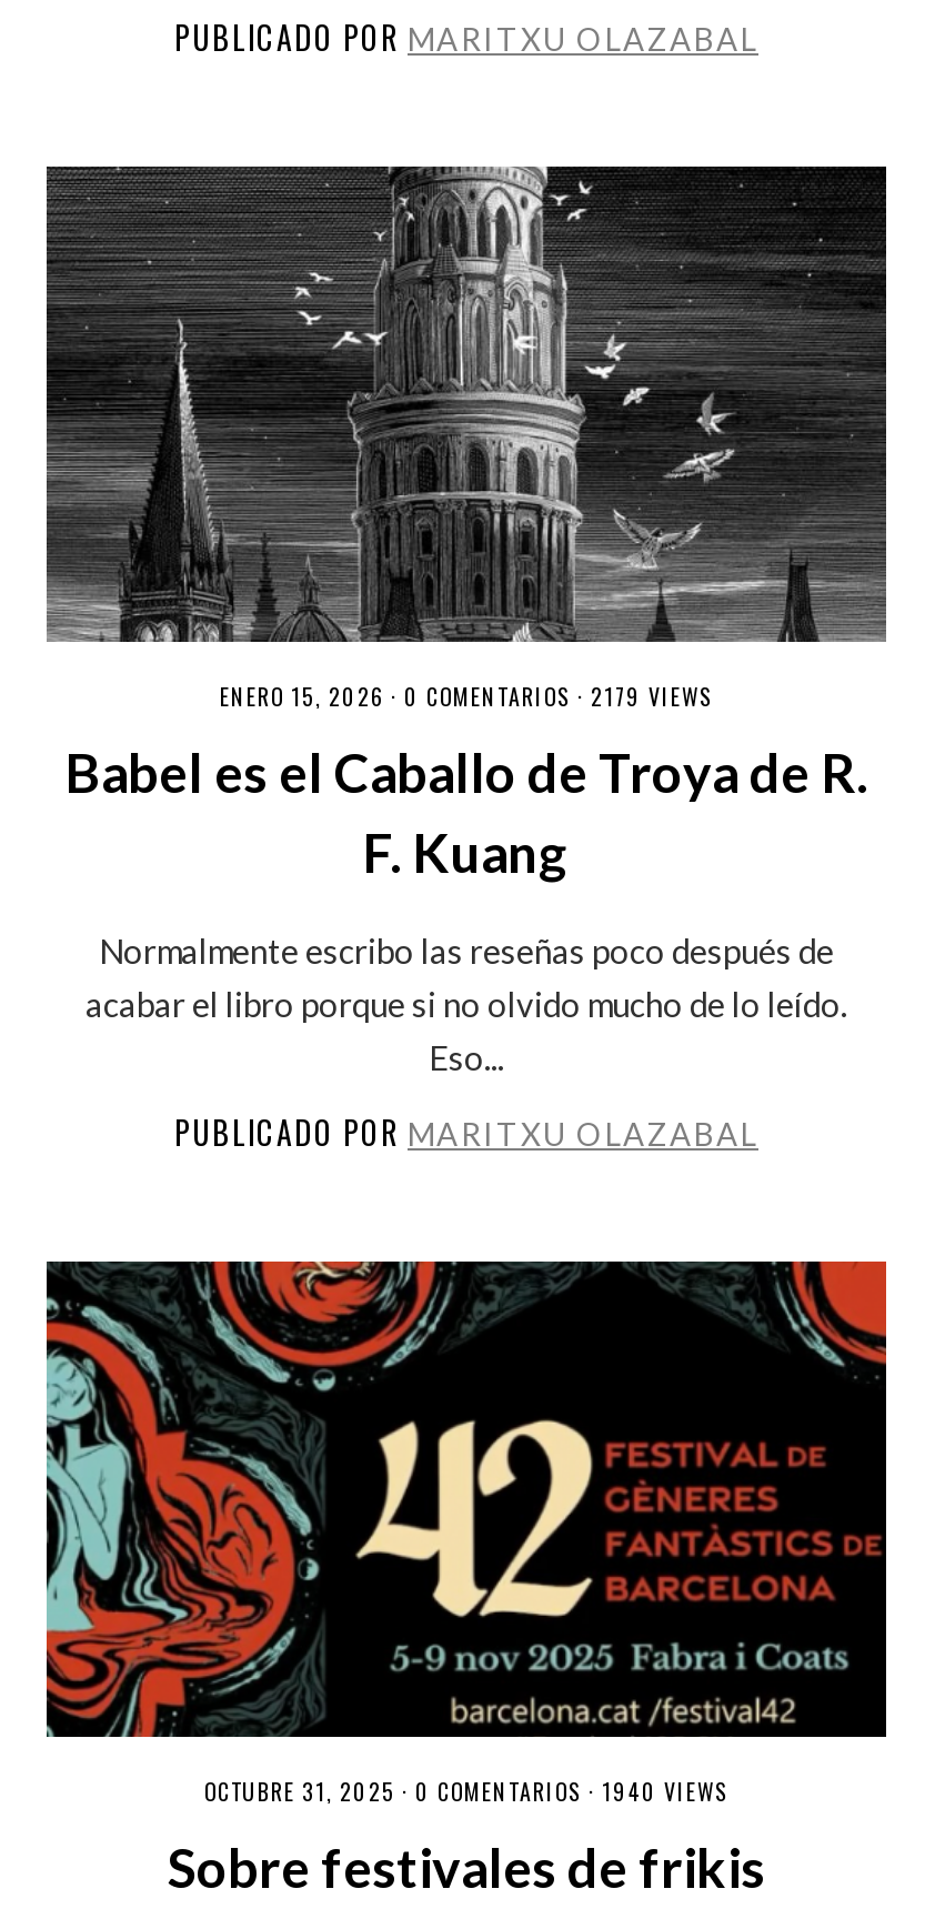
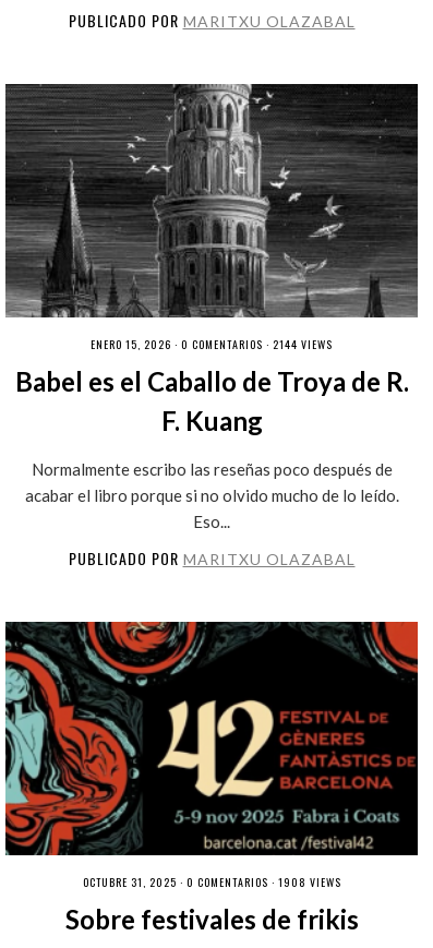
[220,679,713,713] ENERO 15, 2026 · 0 COMENTARIOS · 2179 VIEWS -> [91,336,333,352] ENERO 15, 2026 · 0 COMENTARIOS · 2144 VIEWS
[204,1774,728,1807] OCTUBRE 31, 2025 · 0 COMENTARIOS · 1940 VIEWS -> [82,873,341,890] OCTUBRE 31, 2025 · 0 COMENTARIOS · 1908 VIEWS

